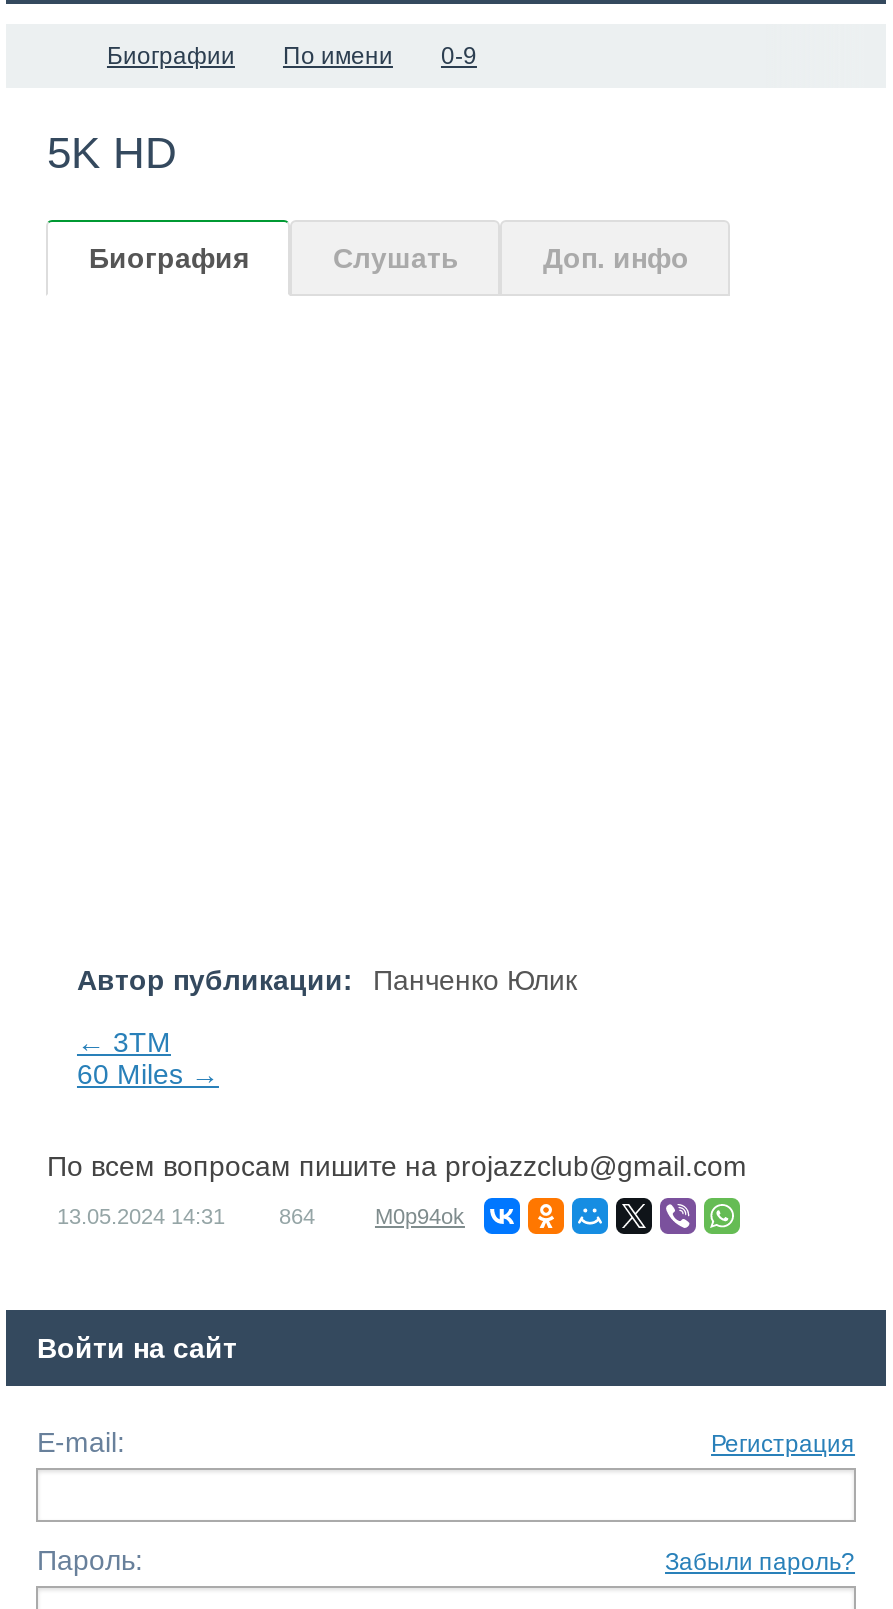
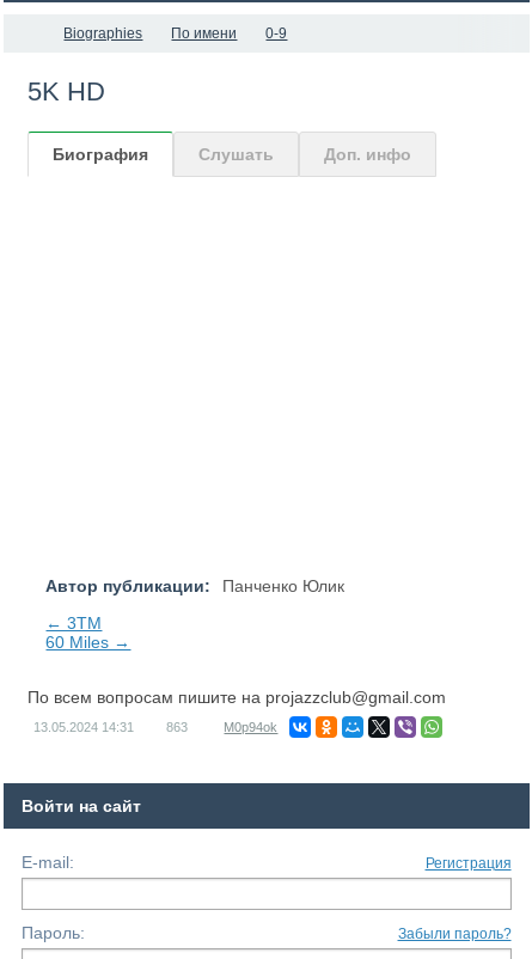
[107,42,235,70] Биографии -> [64,25,143,42] Biographies
[279,1204,315,1228] 864 -> [167,720,188,734] 863

